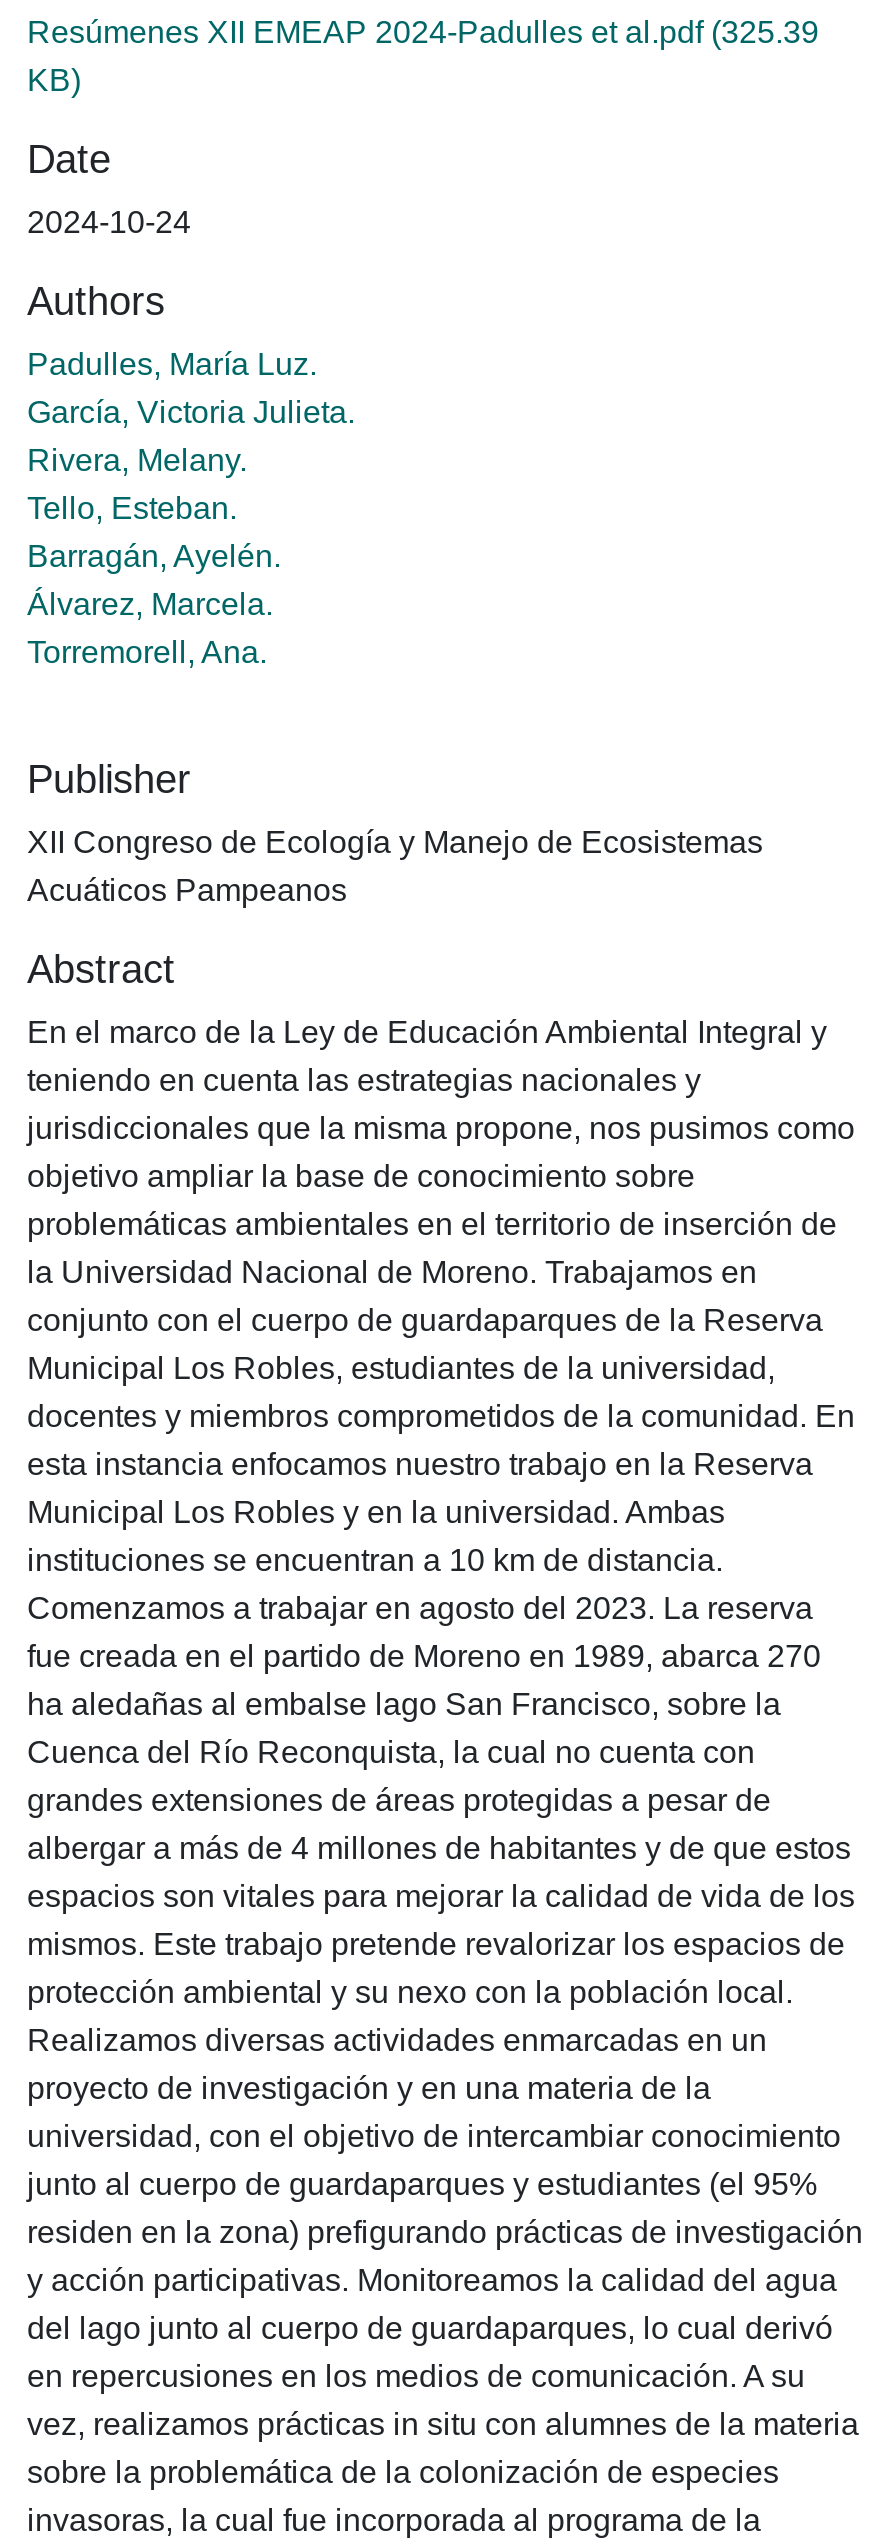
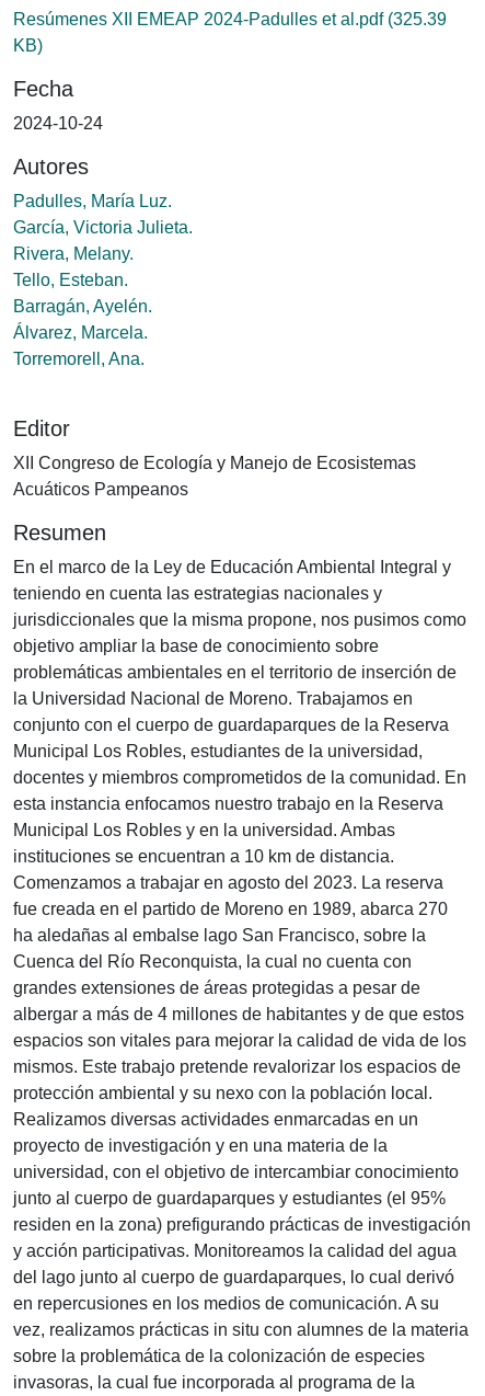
[27,137,111,181] Date -> [13,76,73,101] Fecha
[27,279,165,323] Authors -> [13,154,89,178] Autores
[27,757,191,801] Publisher -> [13,416,70,440] Editor
[27,947,175,991] Abstract -> [13,520,106,544] Resumen

